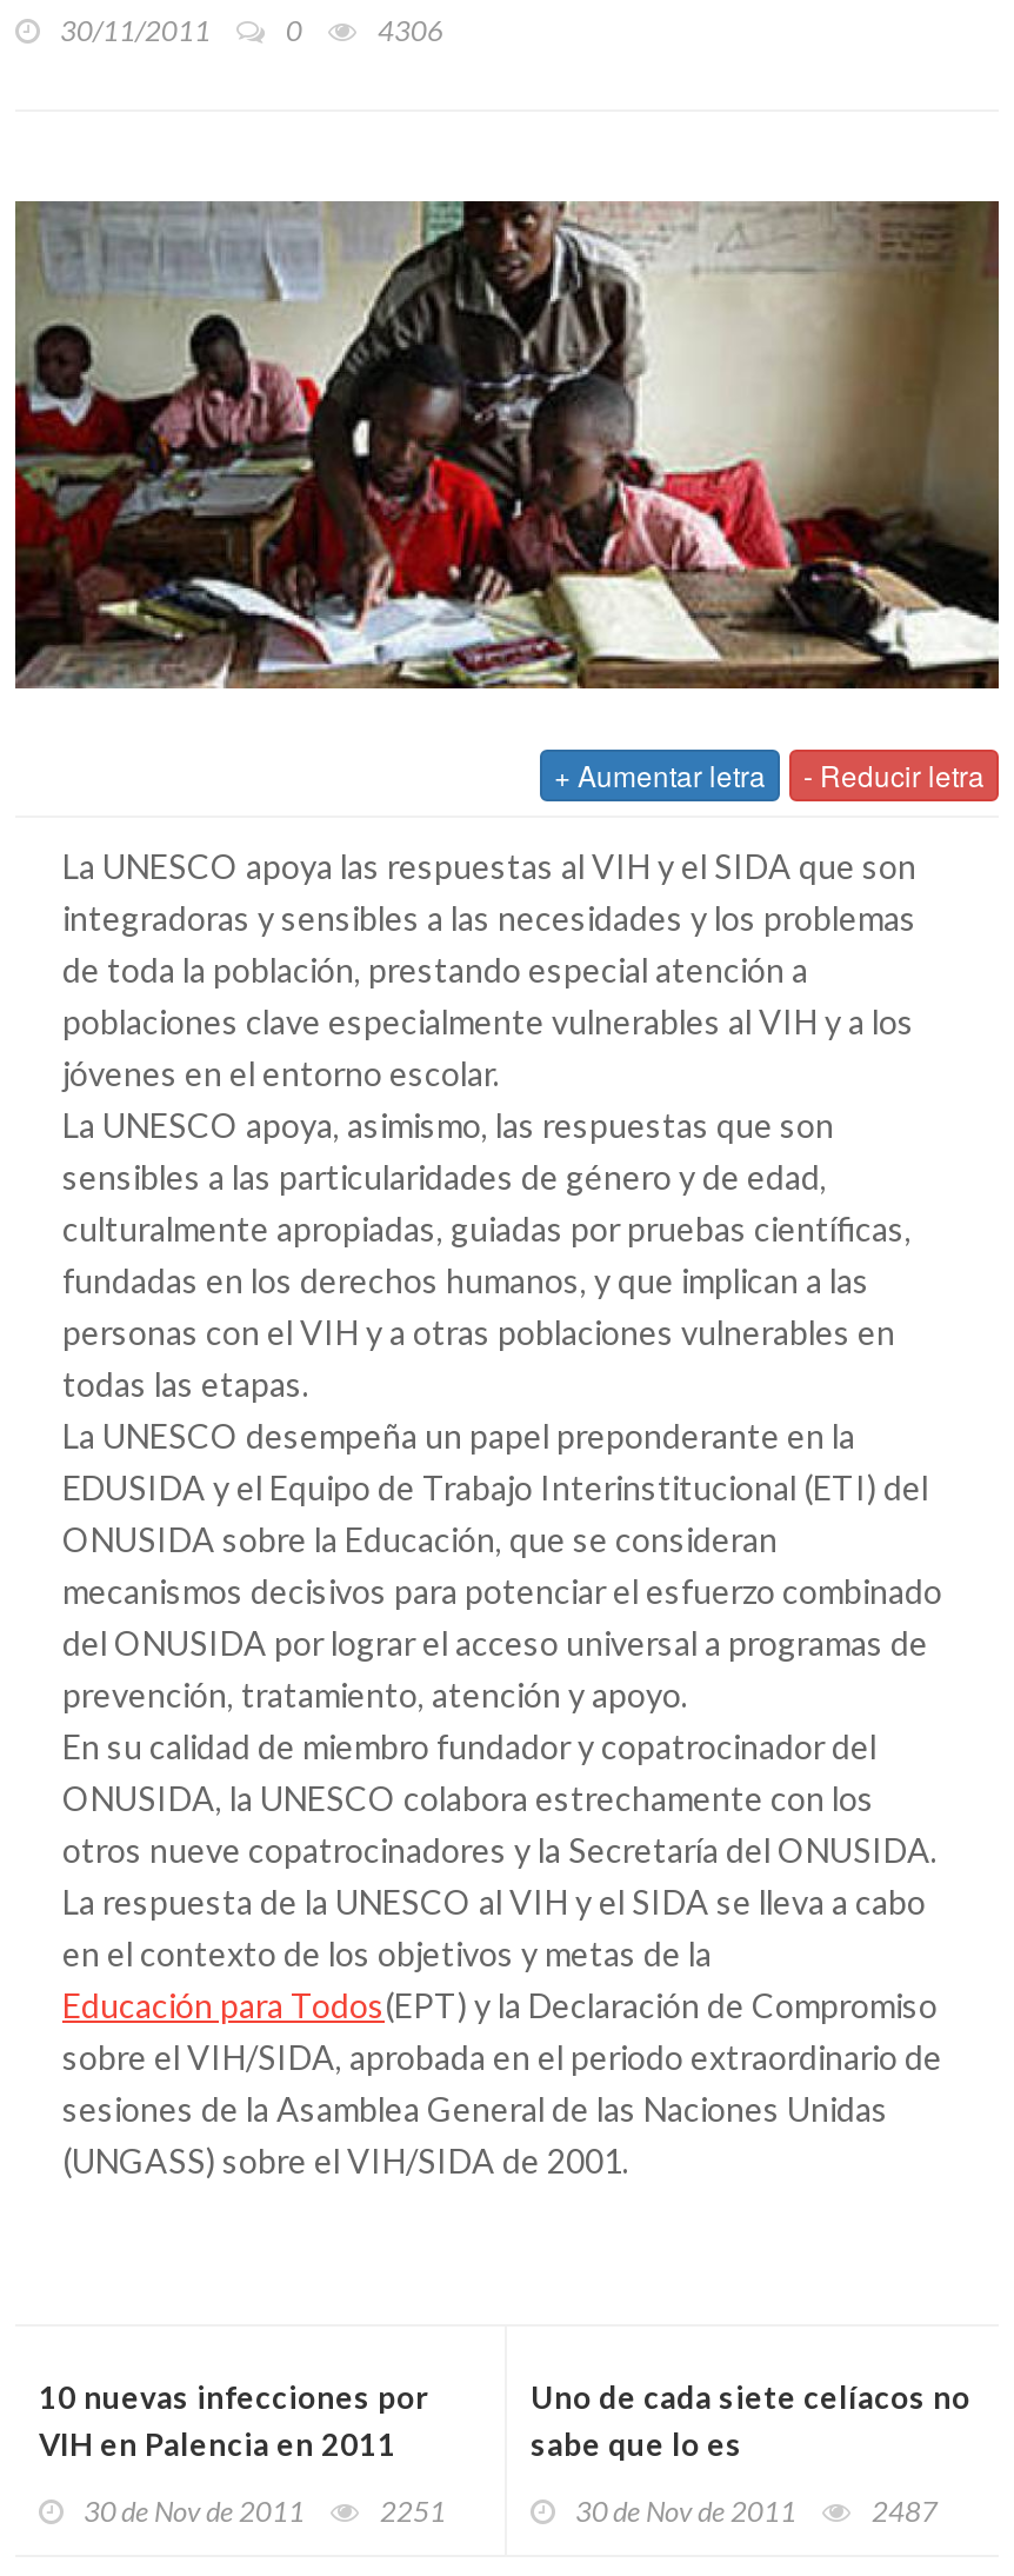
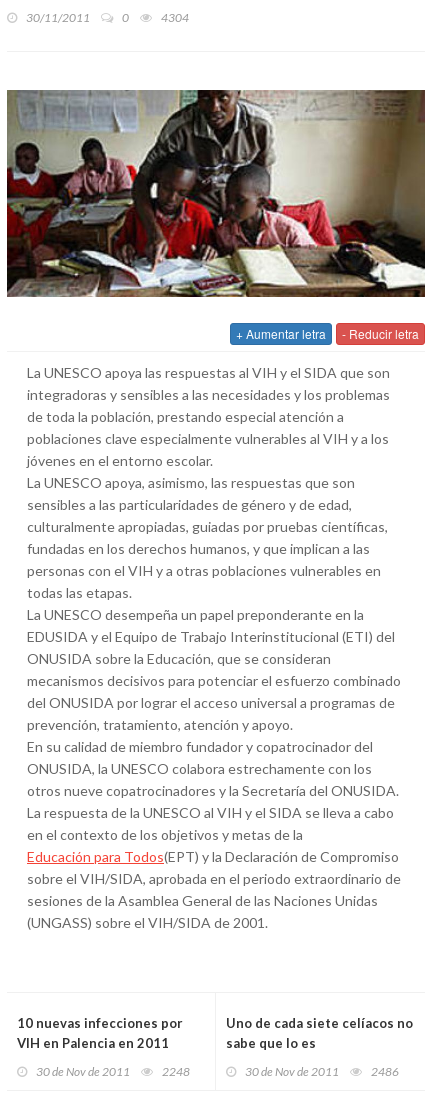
[378,13,443,49] 4306 -> [161,10,189,25] 4304
[380,2493,446,2529] 2251 -> [162,1064,190,1079] 2248
[872,2493,938,2529] 2487 -> [371,1064,399,1079] 2486

